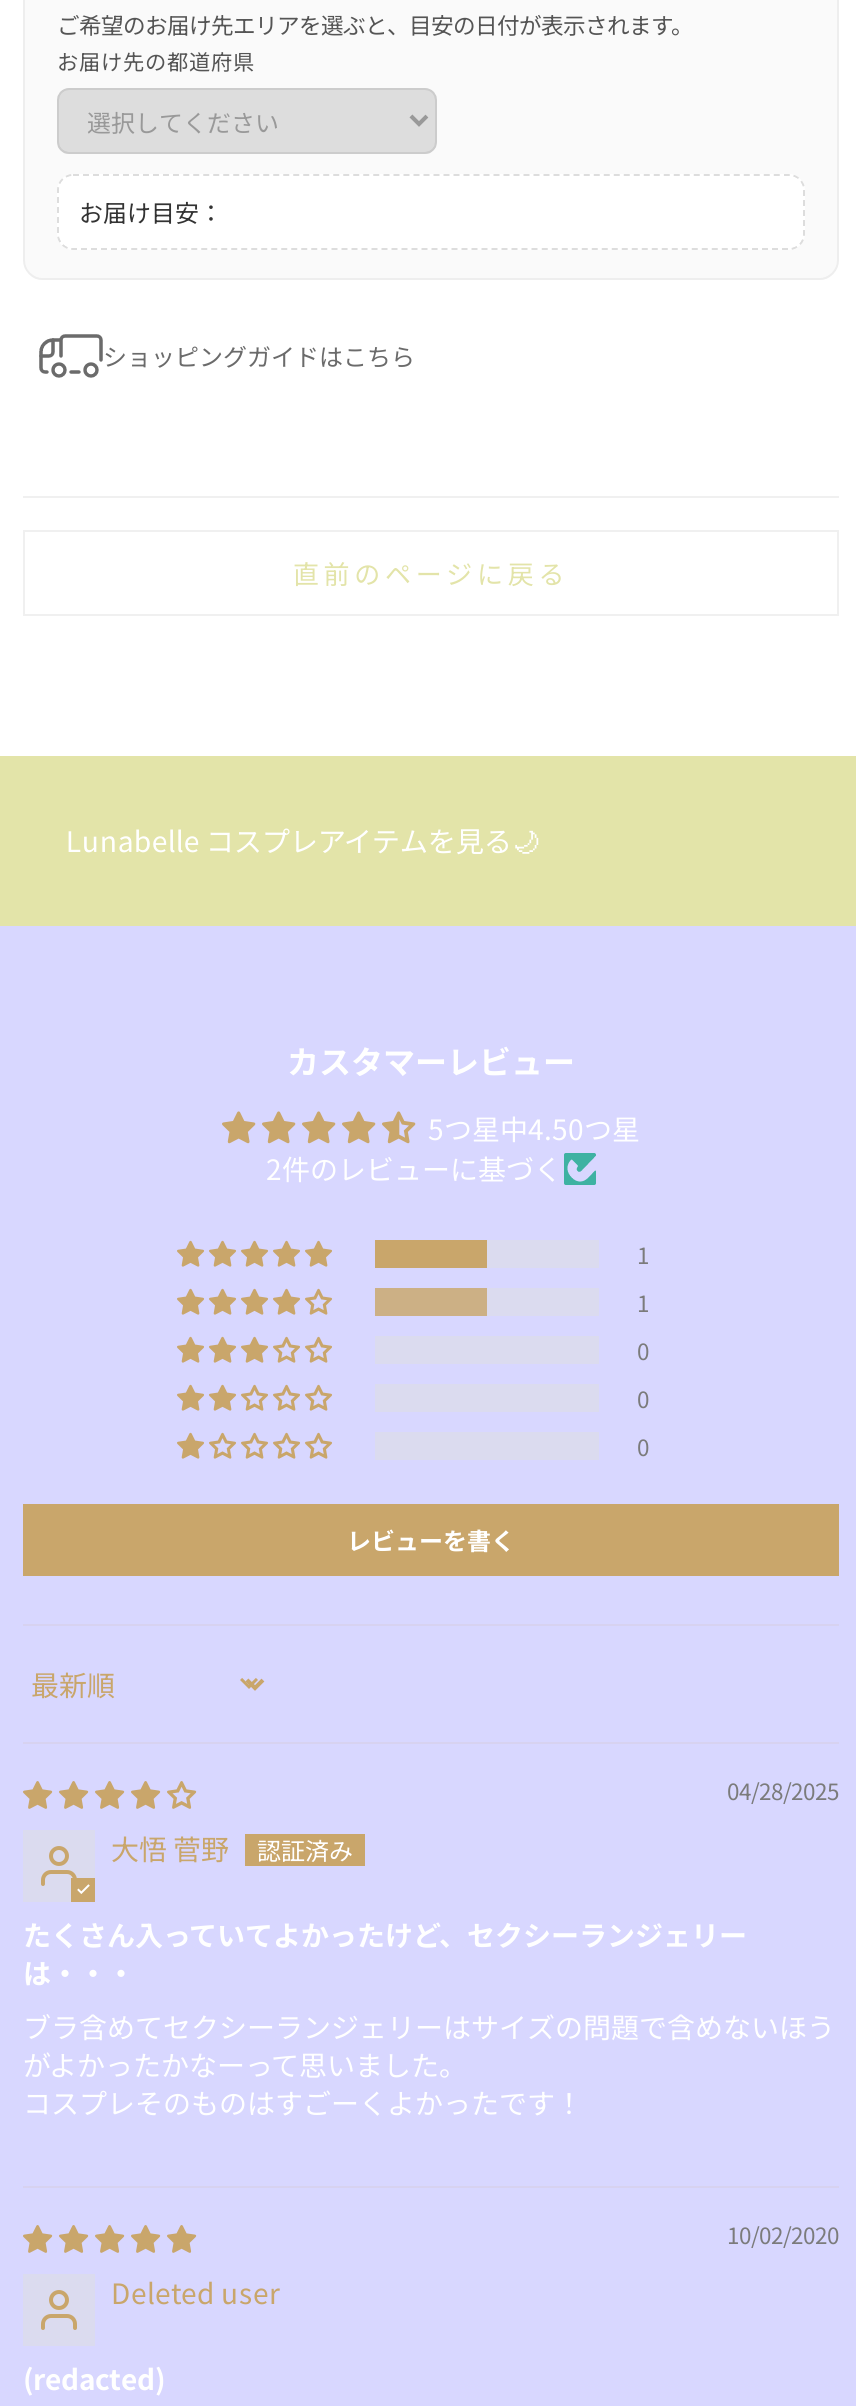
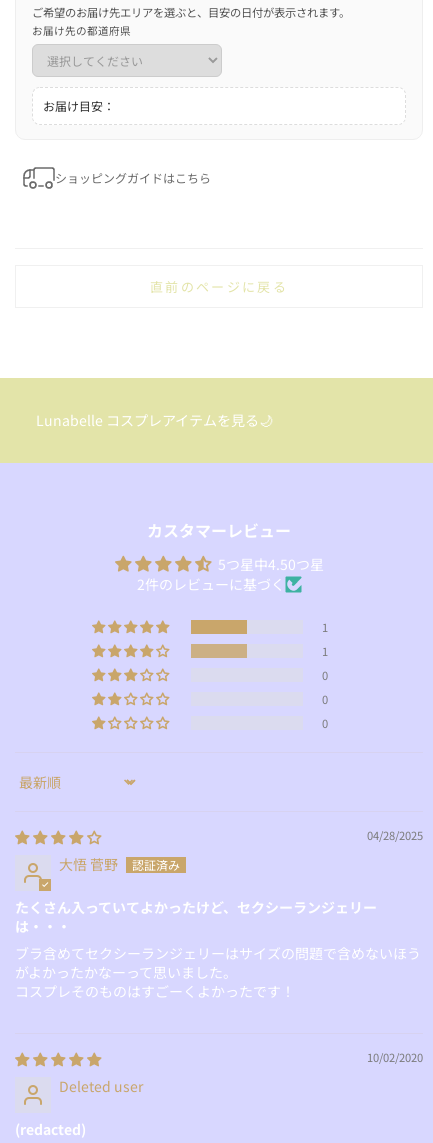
[347,1522,515,1556] レビューを書く -> none

